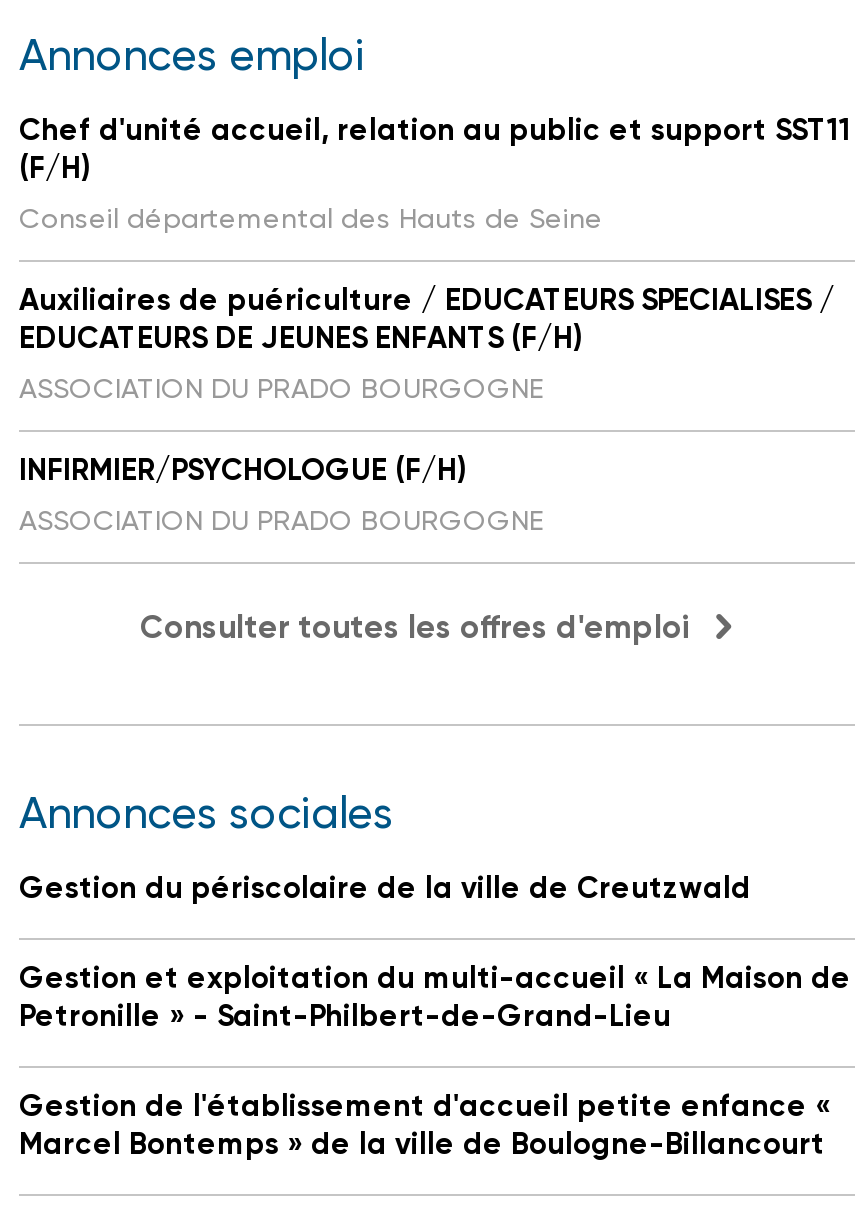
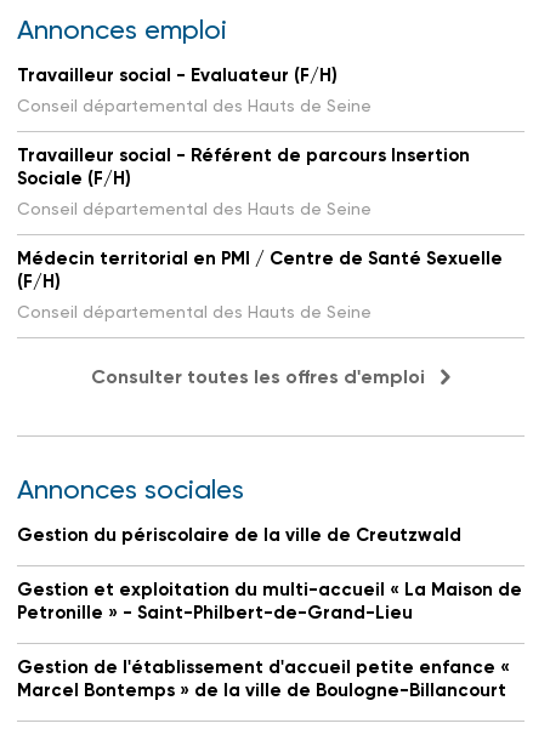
[19,113,851,149] Chef d'unité accueil, relation au public et support SST11 -> [17,65,503,270] Travailleur social - Evaluateur (F/H) | Conseil départemental des Hauts de Seine | Travailleur social - Référent de parcours Insertion | Sociale (F/H) | Conseil départemental des Hauts de Seine | Médecin territorial en PMI / Centre de Santé Sexuelle
moved [19,151,603,235] -> [17,271,372,322]: (F/H) | Conseil départemental des Hauts de Seine
[19,283,835,537] Auxiliaires de puériculture / EDUCATEURS SPECIALISES / | EDUCATEURS DE JEUNES ENFANTS (F/H) | ASSOCIATION DU PRADO BOURGOGNE | INFIRMIER/PSYCHOLOGUE (F/H) | ASSOCIATION DU PRADO BOURGOGNE -> none

